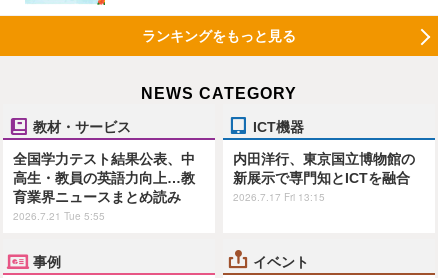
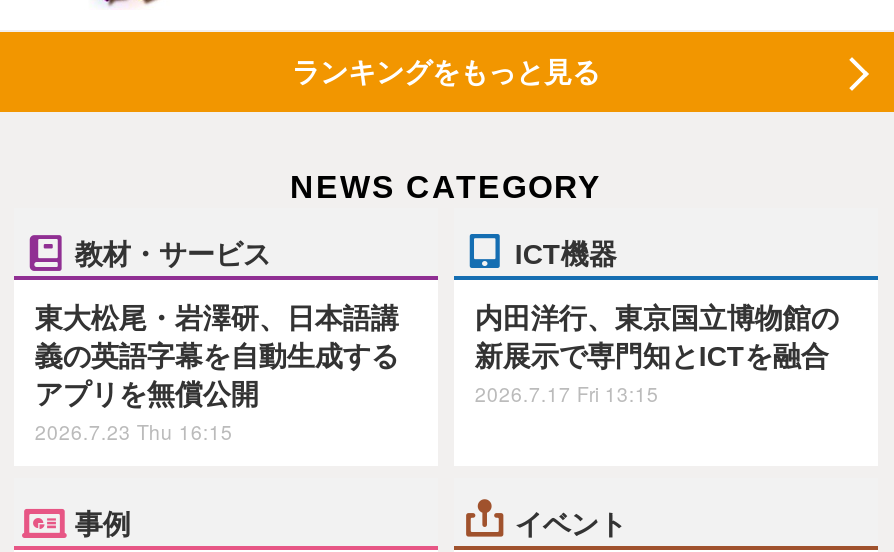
[13,151,195,223] 全国学力テスト結果公表、中 | 高生・教員の英語力向上…教 | 育業界ニュースまとめ読み | 2026.7.21 Tue 5:55 -> [35,302,399,446] 東大松尾・岩澤研、日本語講 | 義の英語字幕を自動生成する | アプリを無償公開 | 2026.7.23 Thu 16:15

